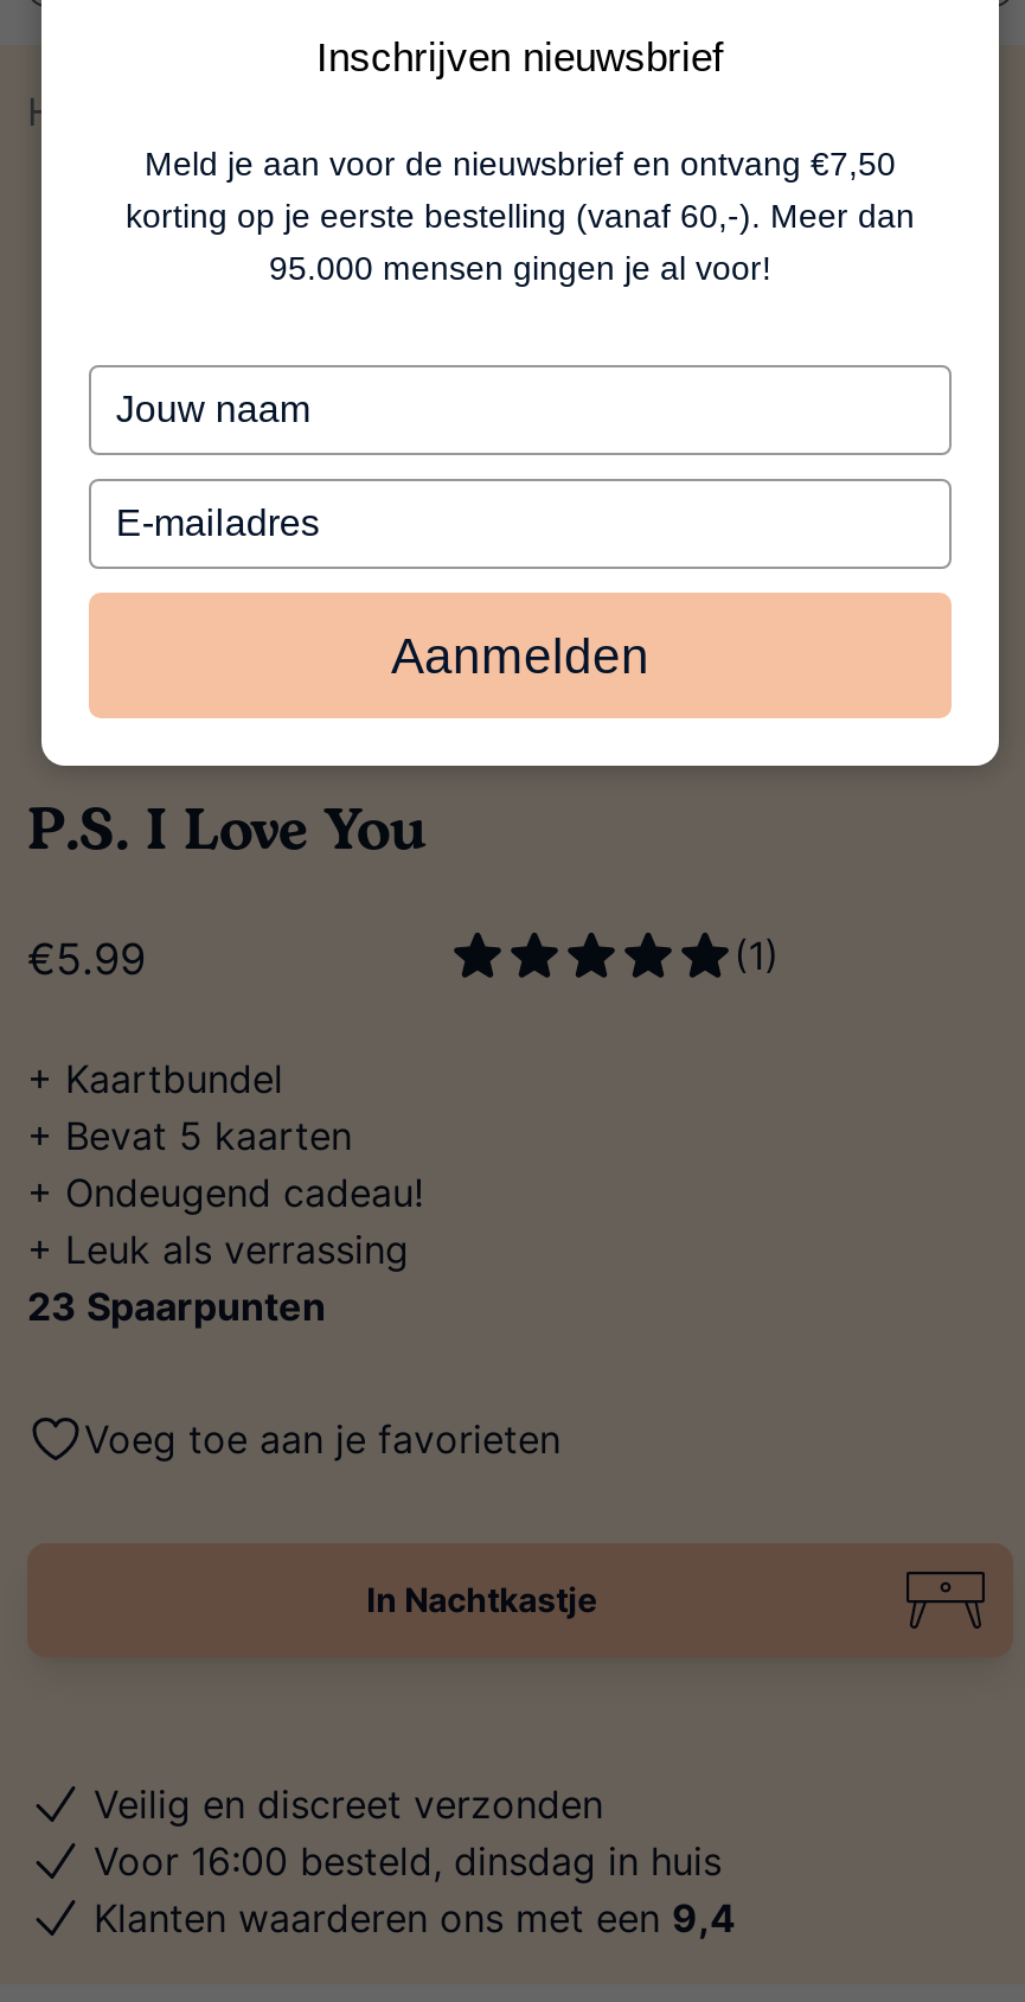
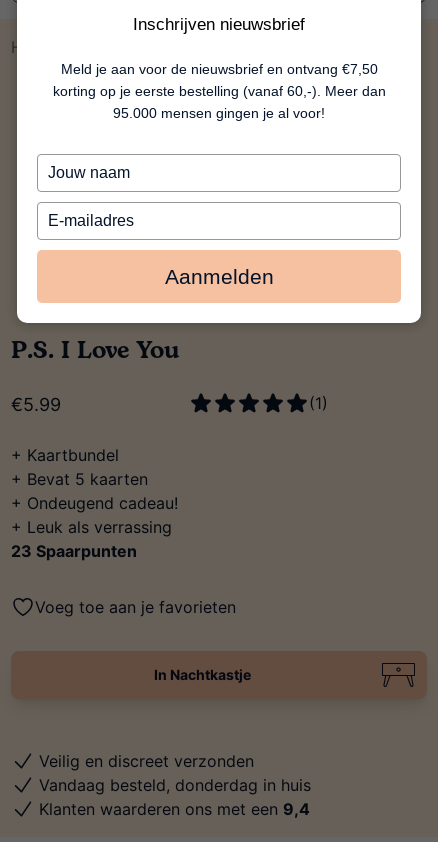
[94,1838,722,1885] Voor 16:00 besteld, dinsdag in huis -> [39,775,311,795] Vandaag besteld, donderdag in huis

